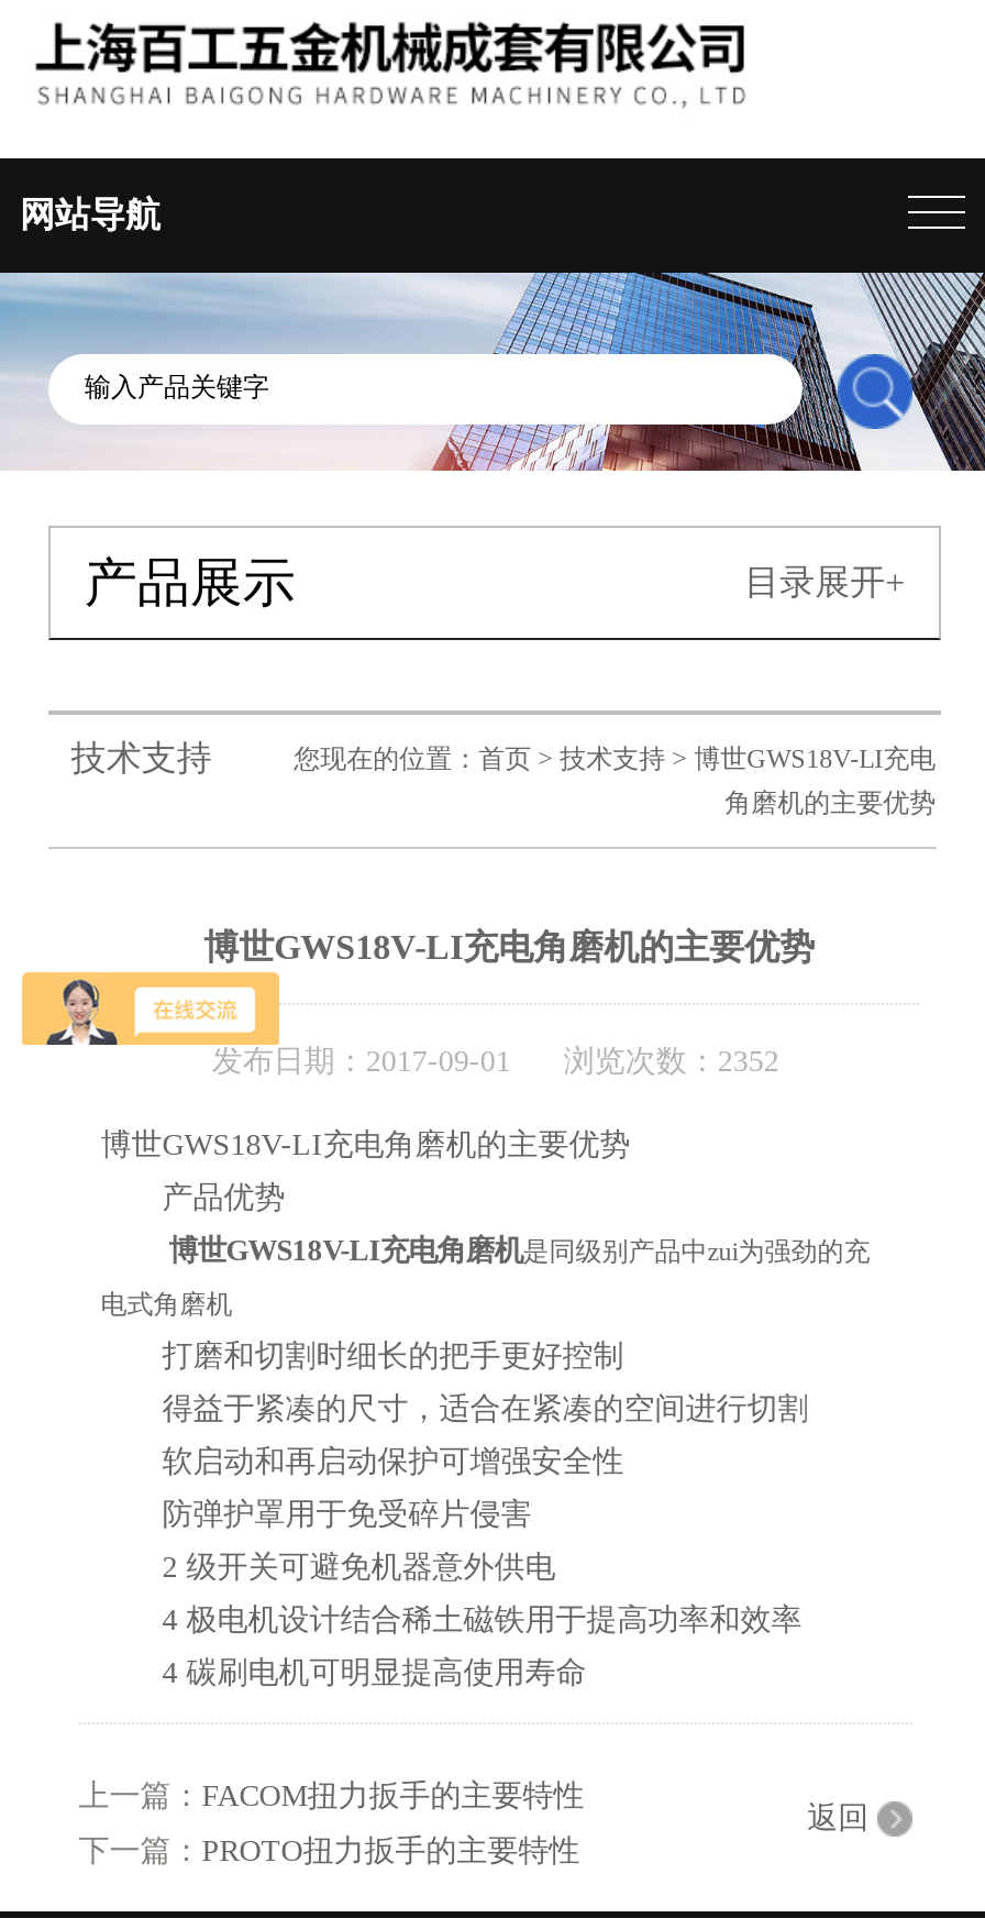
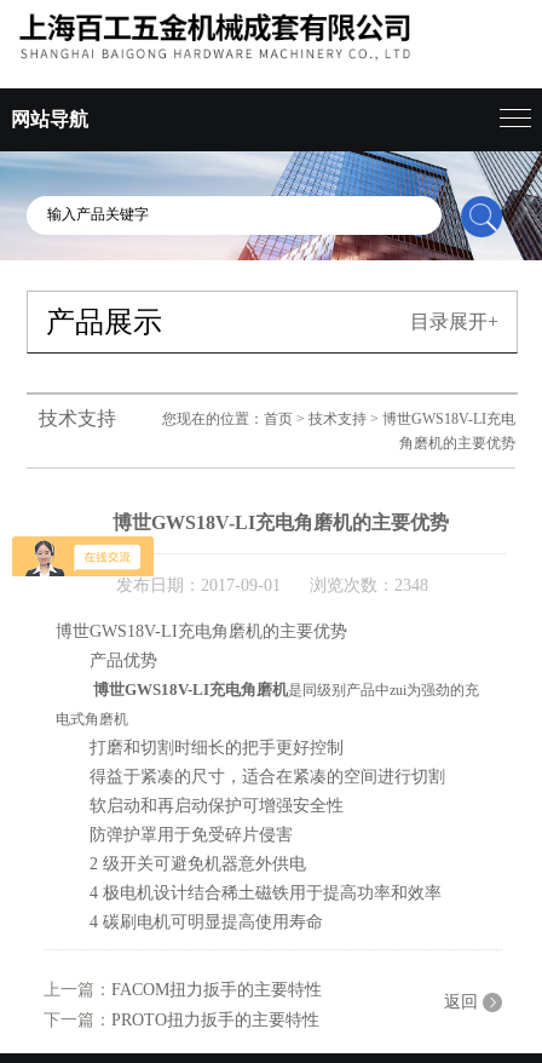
[212,1044,779,1077] 发布日期：2017-09-01 浏览次数：2352 -> [117,576,429,594] 发布日期：2017-09-01 浏览次数：2348

